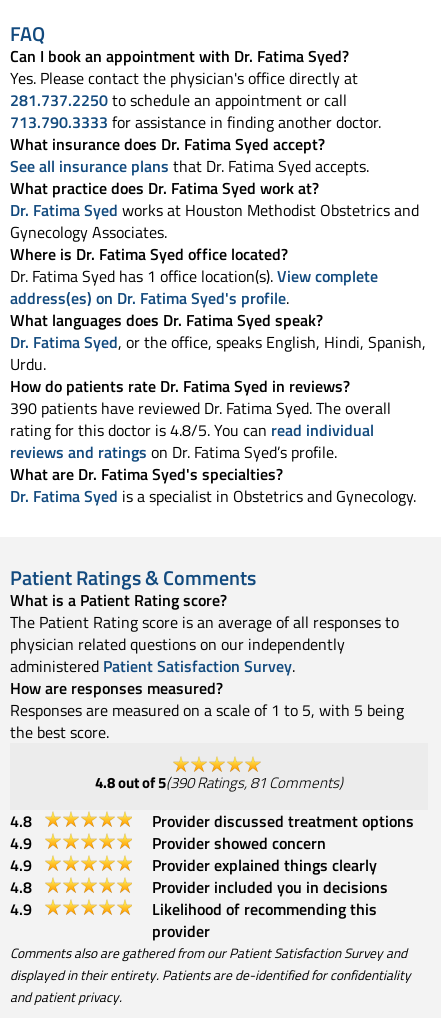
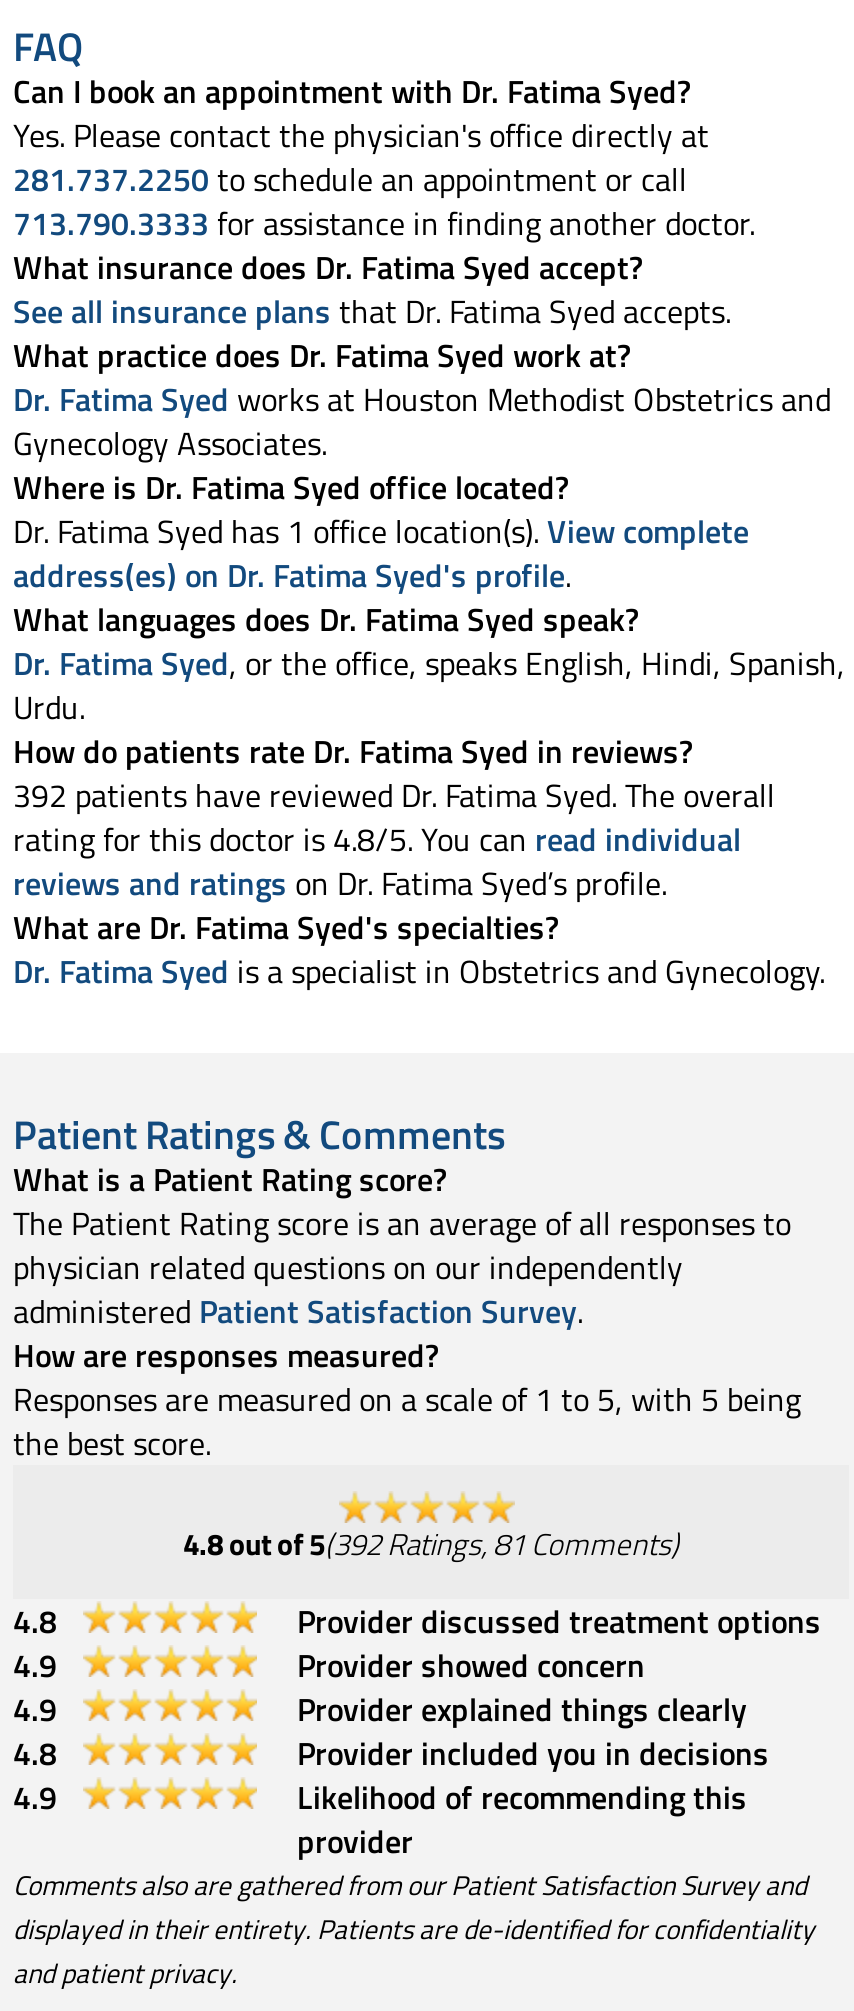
[10,396,391,420] 390 patients have reviewed Dr. Fatima Syed. The overall -> [13,771,775,819] 392 patients have reviewed Dr. Fatima Syed. The overall
[95,771,343,794] 4.8out of 5(390 Ratings, 81 Comments) -> [183,1521,679,1567] 4.8out of 5(392 Ratings, 81 Comments)

